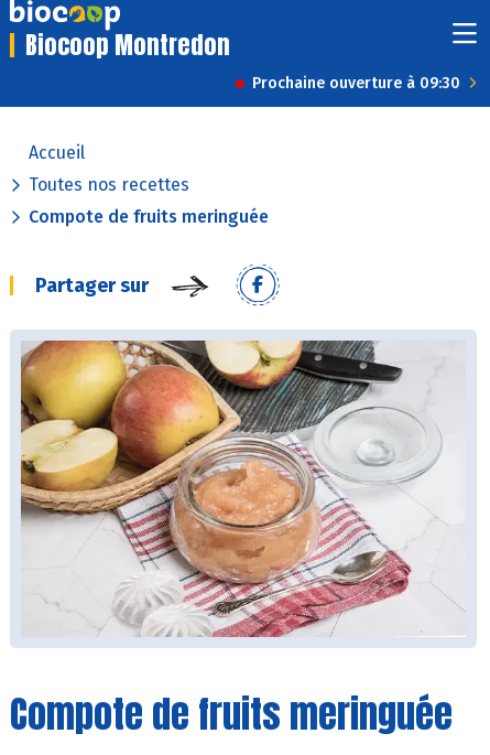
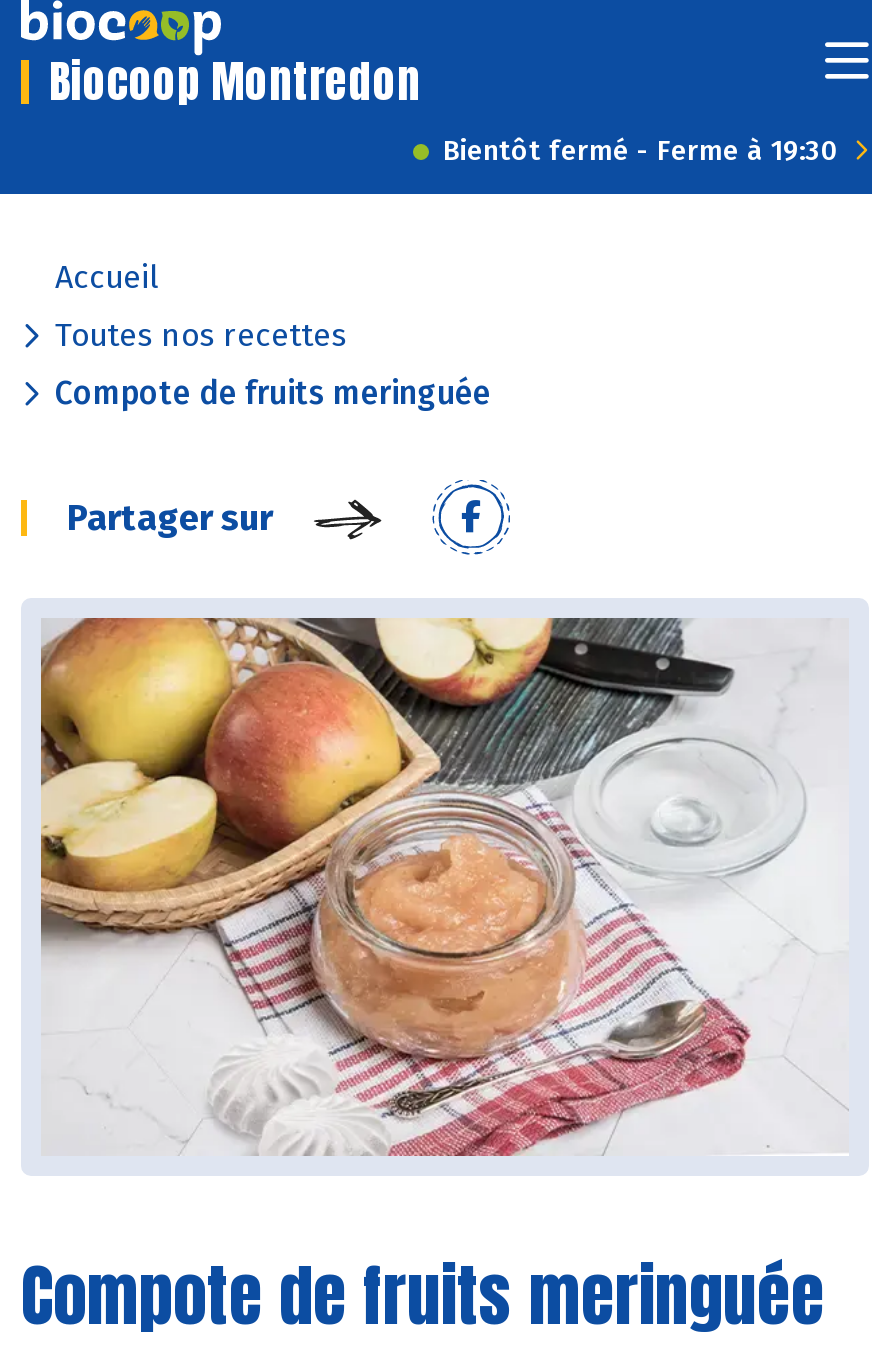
[252,74,460,93] Prochaine ouverture à 09:30 -> [443,134,839,168] Bientôt fermé - Ferme à 19:30

